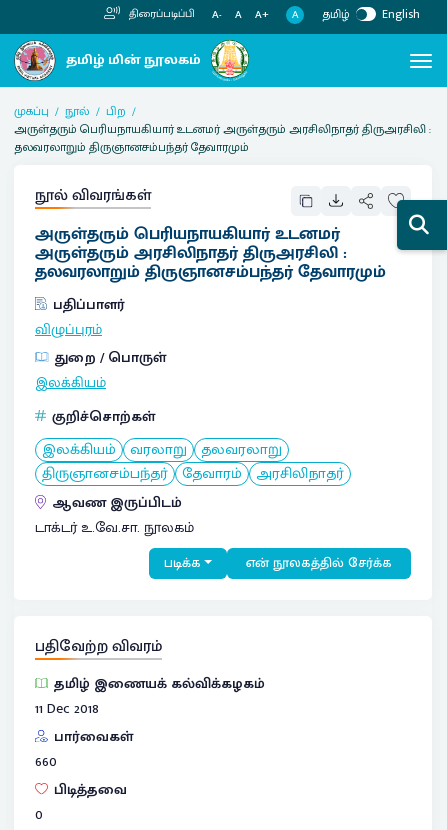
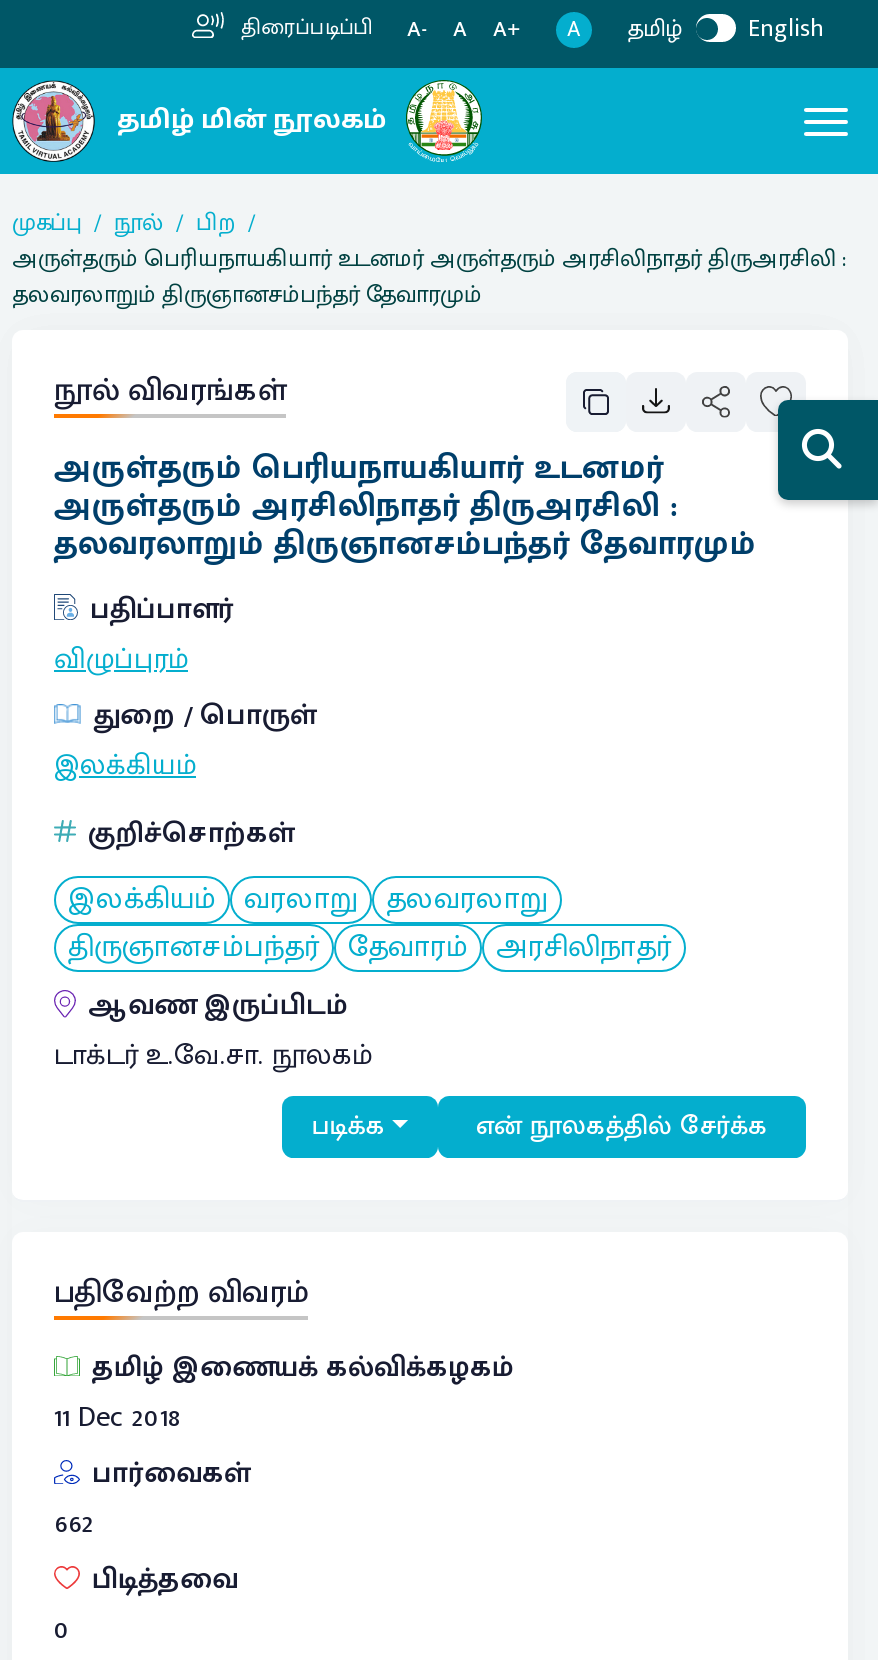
[35,750,57,774] 660 -> [54,1500,94,1548] 662

